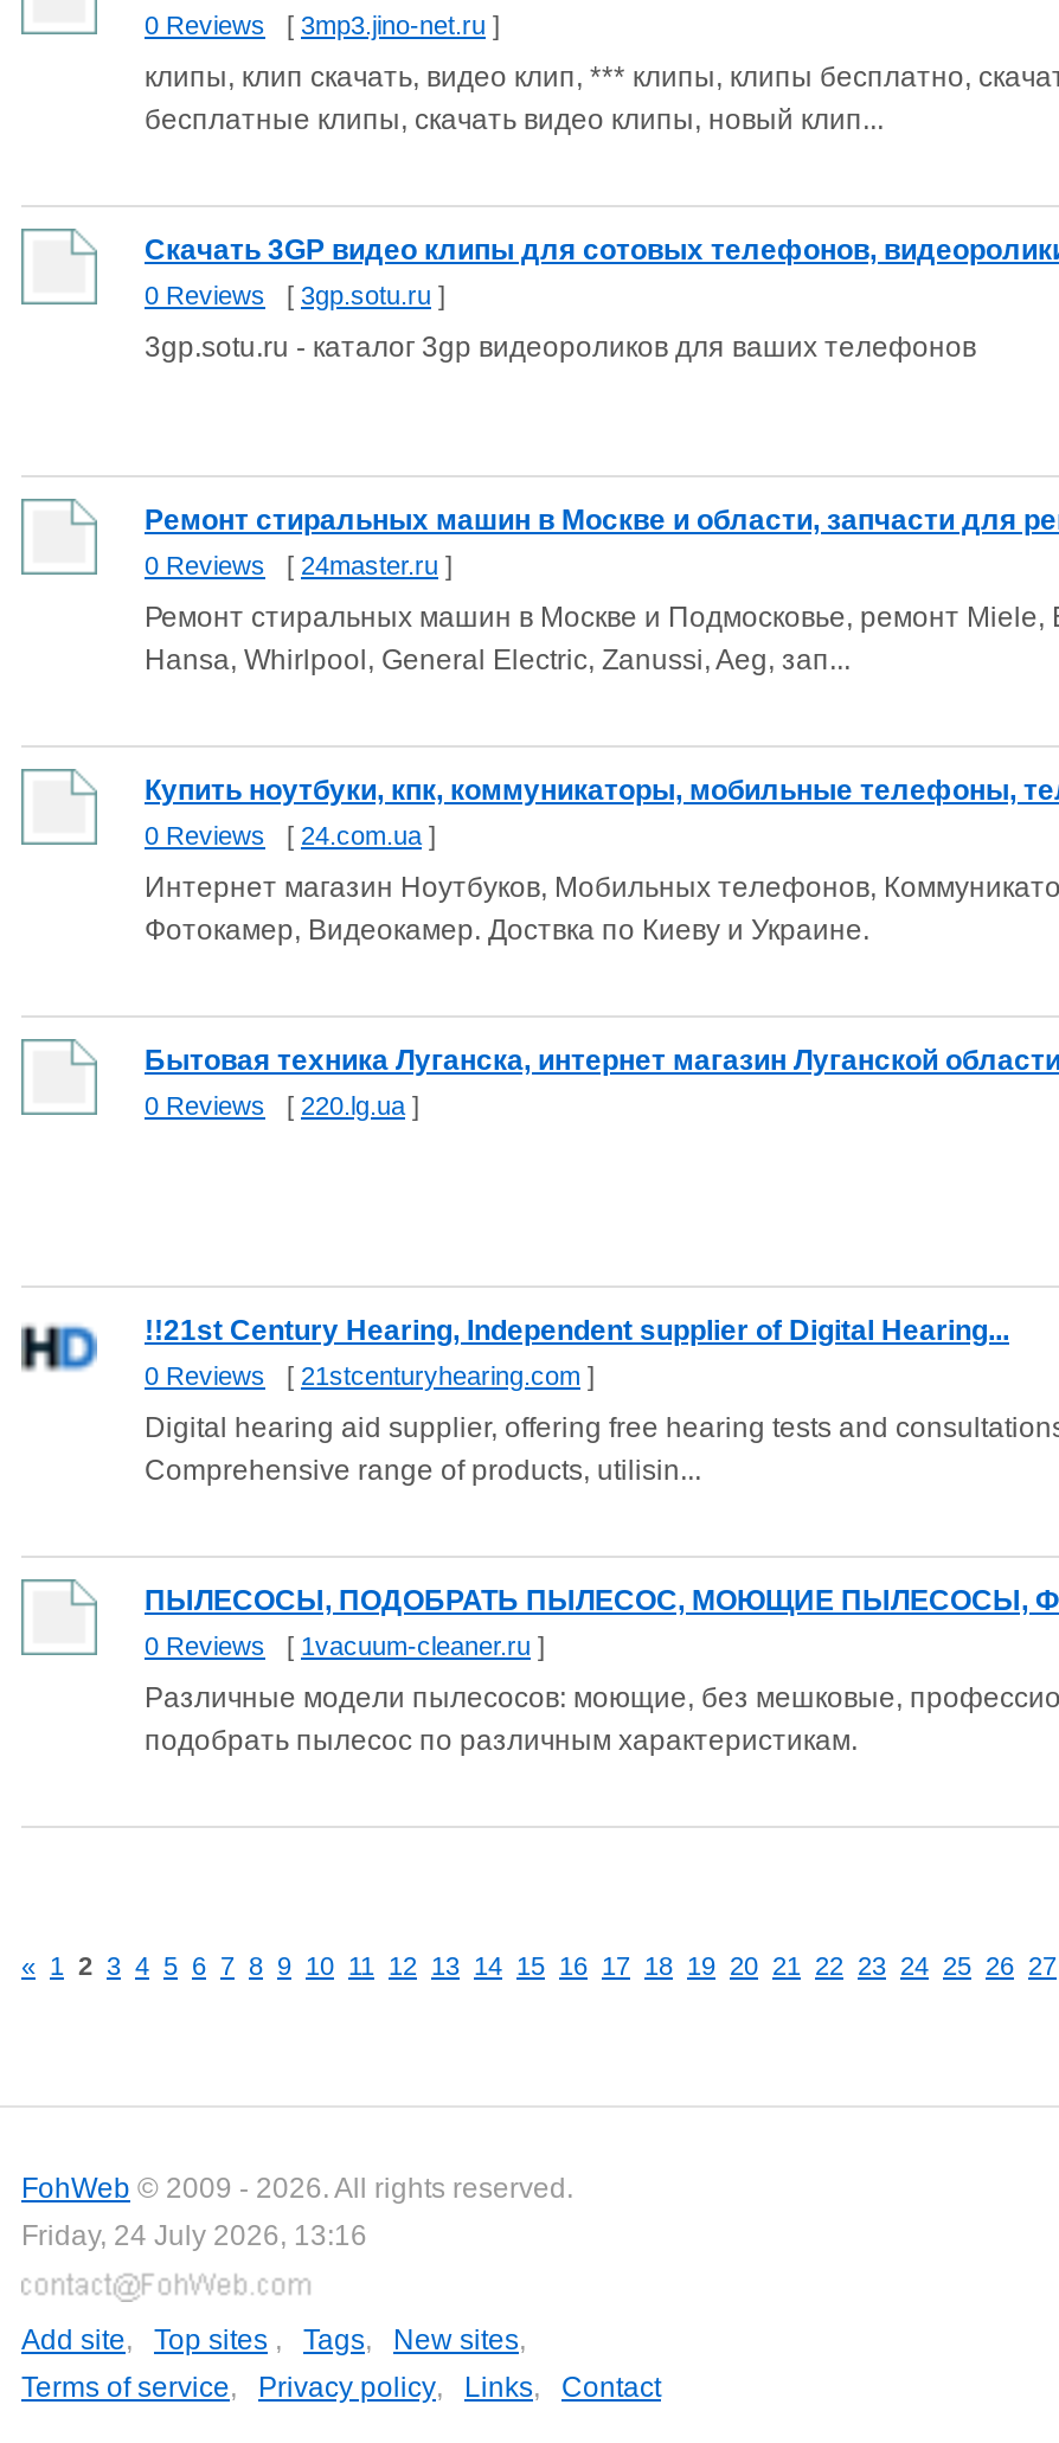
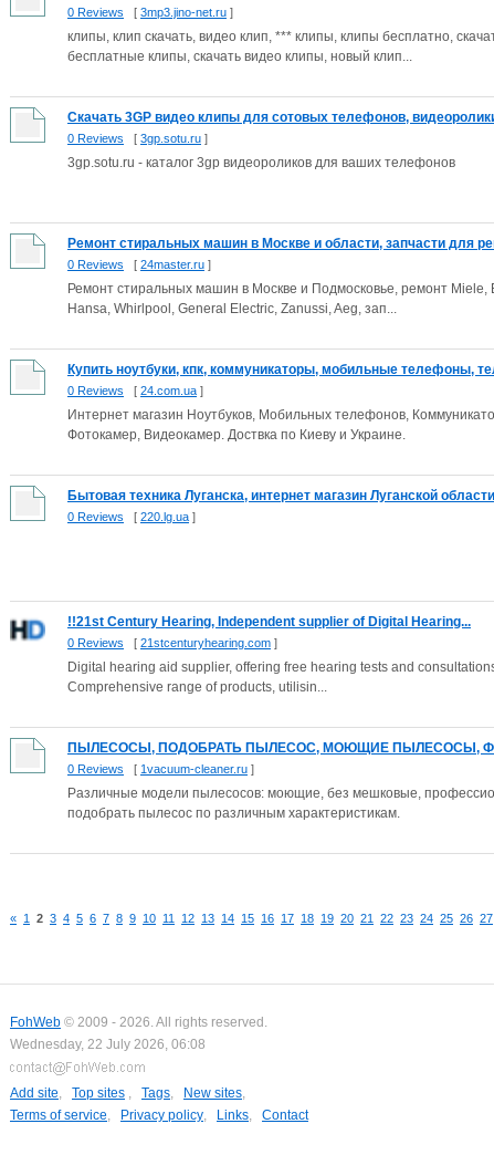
[21,2219,367,2252] Friday, 24 July 2026, 13:16 -> [10,1037,206,1052] Wednesday, 22 July 2026, 06:08

